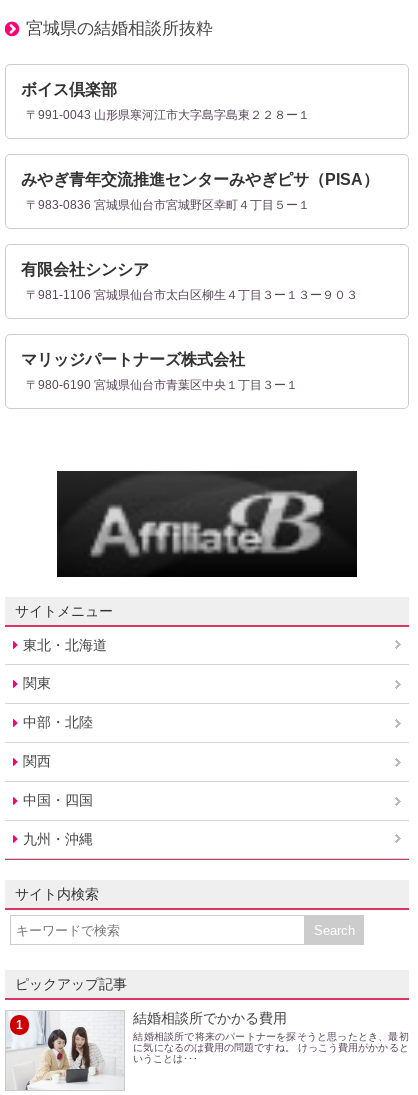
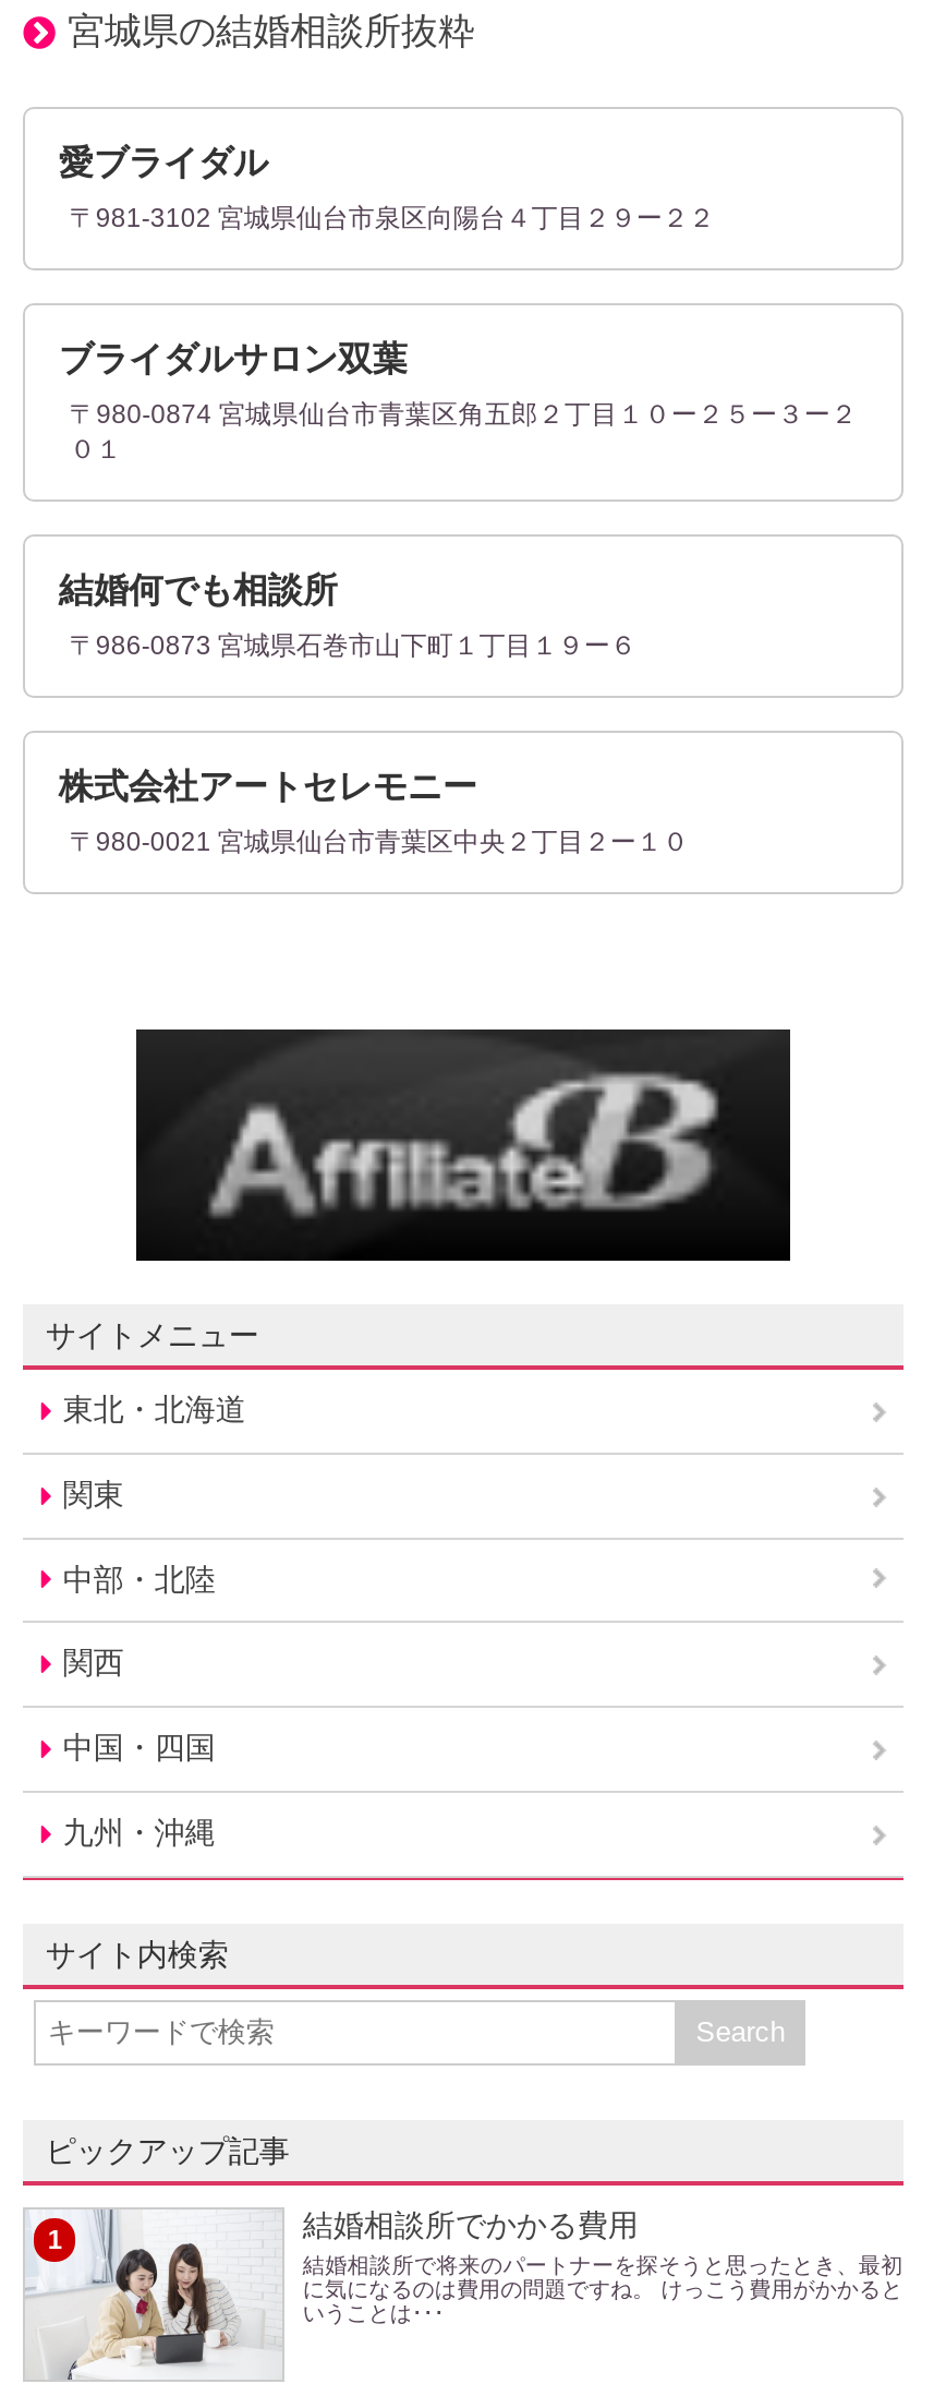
[21,81,117,98] ボイス倶楽部 -> [59,145,268,182] 愛ブライダル
[26,108,310,122] 〒991-0043 山形県寒河江市大字島字島東２２８ー１ -> [70,204,715,234] 〒981-3102 宮城県仙台市泉区向陽台４丁目２９ー２２
[21,171,379,188] みやぎ青年交流推進センターみやぎピサ（PISA） -> [59,341,407,378] ブライダルサロン双葉
[26,198,310,212] 〒983-0836 宮城県仙台市宮城野区幸町４丁目５ー１ -> [70,400,857,466] 〒980-0874 宮城県仙台市青葉区角五郎２丁目１０ー２５ー３ー２ | ０１
[21,261,149,278] 有限会社シンシア -> [59,573,338,610] 結婚何でも相談所
[26,288,358,302] 〒981-1106 宮城県仙台市太白区柳生４丁目３ー１３ー９０３ -> [70,631,636,662] 〒986-0873 宮城県石巻市山下町１丁目１９ー６
[21,351,245,368] マリッジパートナーズ株式会社 -> [59,769,477,806] 株式会社アートセレモニー
[26,378,298,392] 〒980-6190 宮城県仙台市青葉区中央１丁目３ー１ -> [70,828,689,858] 〒980-0021 宮城県仙台市青葉区中央２丁目２ー１０

